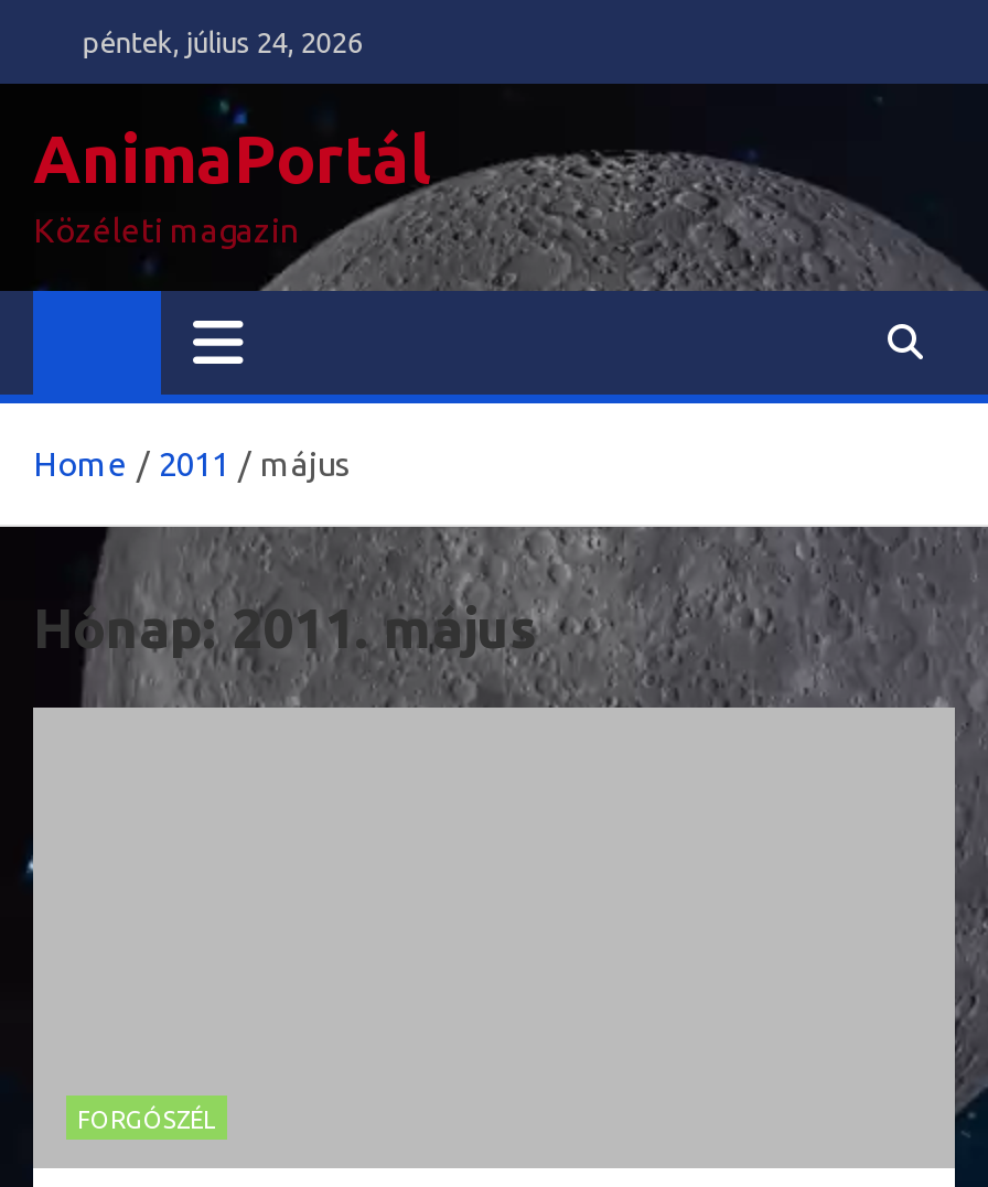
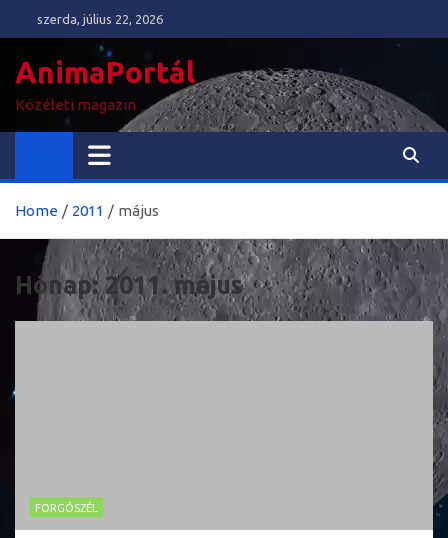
[69,26,362,57] péntek, július 24, 2026 -> [31,12,163,26] szerda, július 22, 2026

